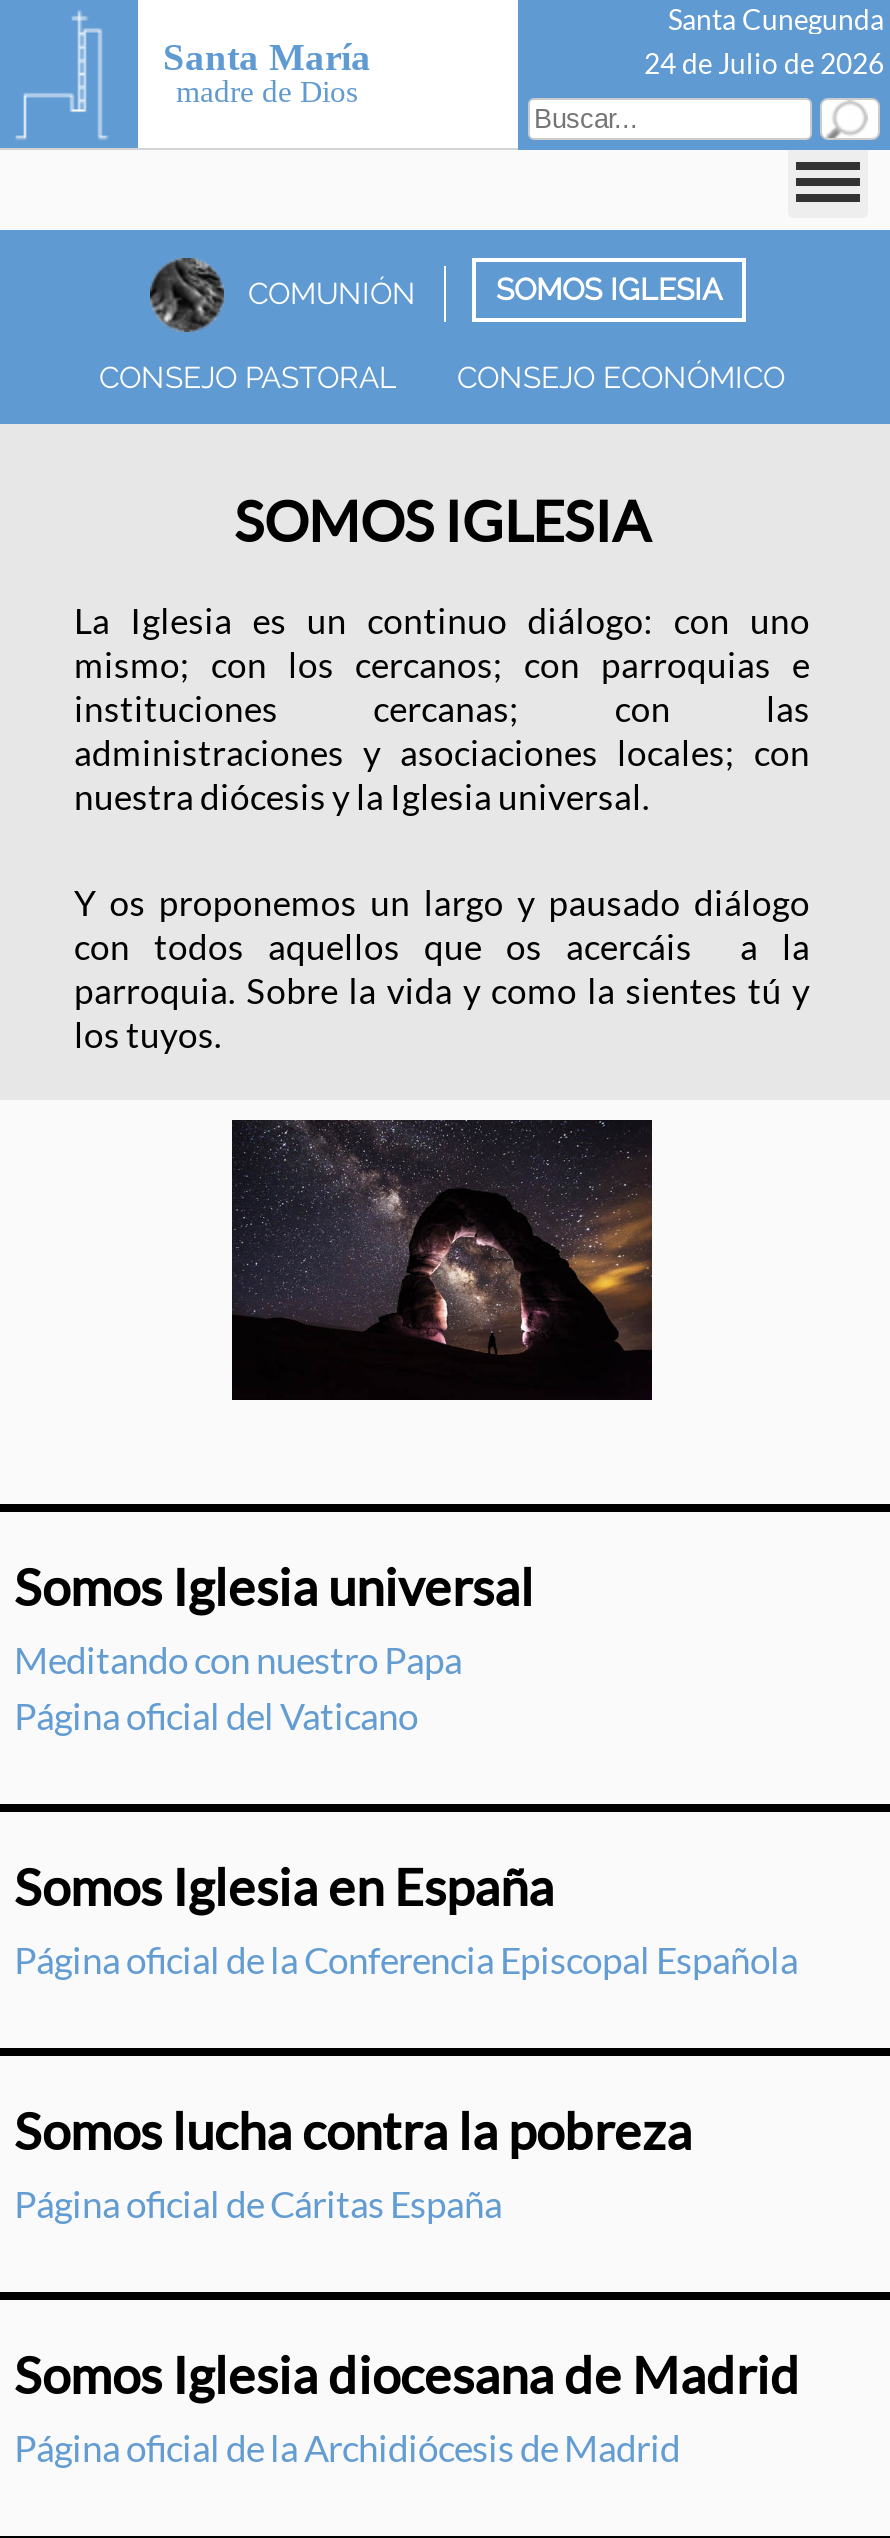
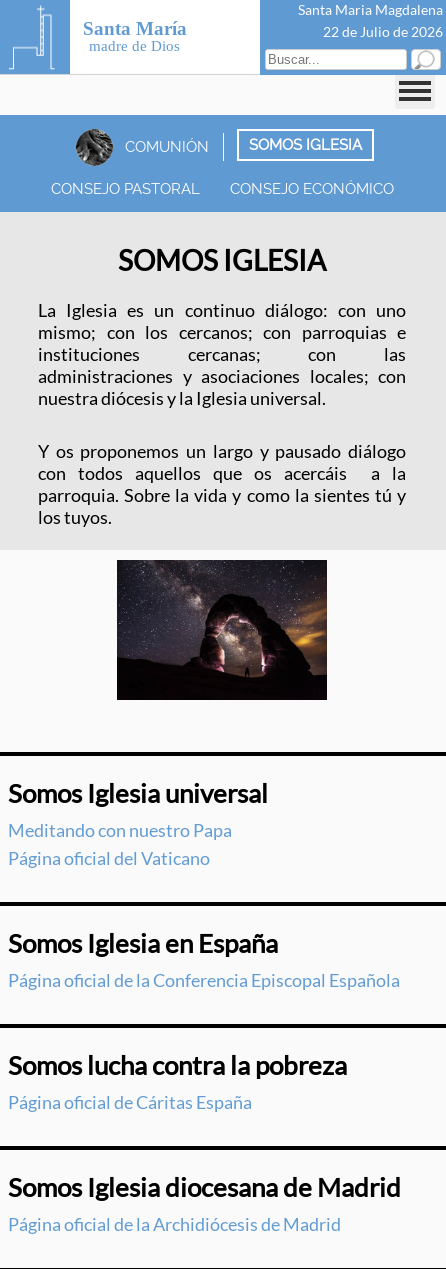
[644,2,884,80] Santa Cunegunda | 24 de Julio de 2026 -> [298,1,443,40] Santa Maria Magdalena | 22 de Julio de 2026

